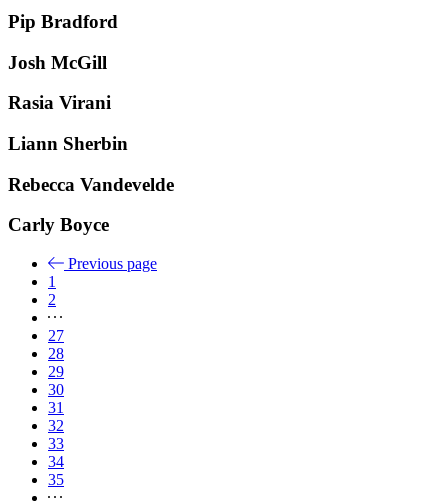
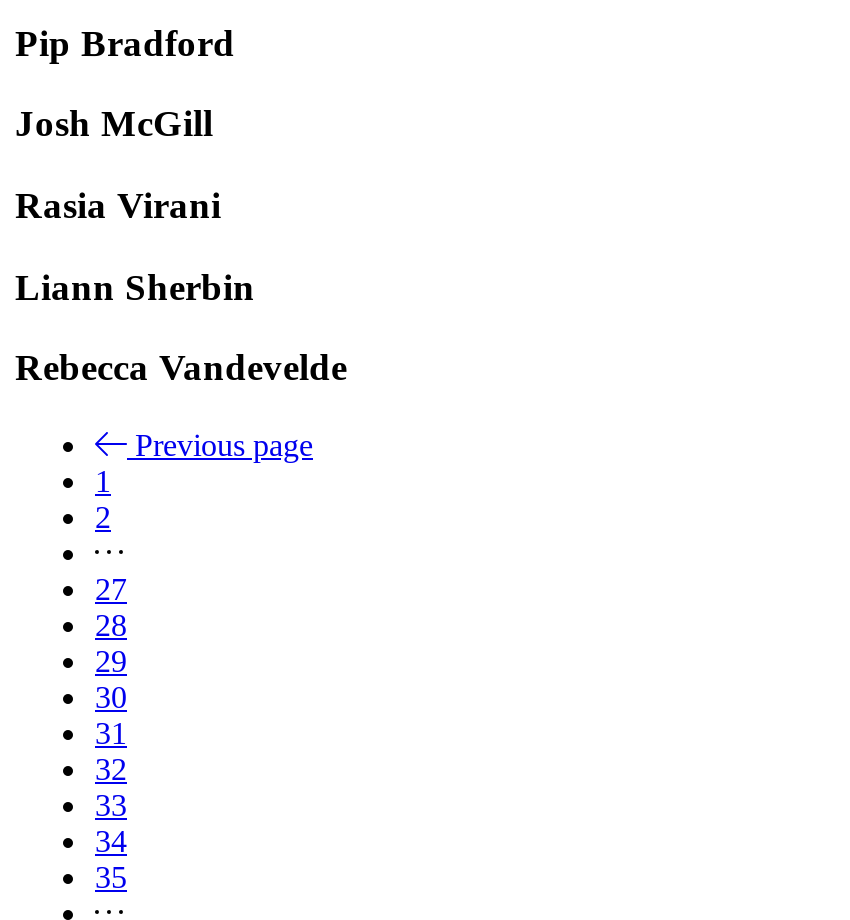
[8,214,109,235] Carly Boyce -> none

